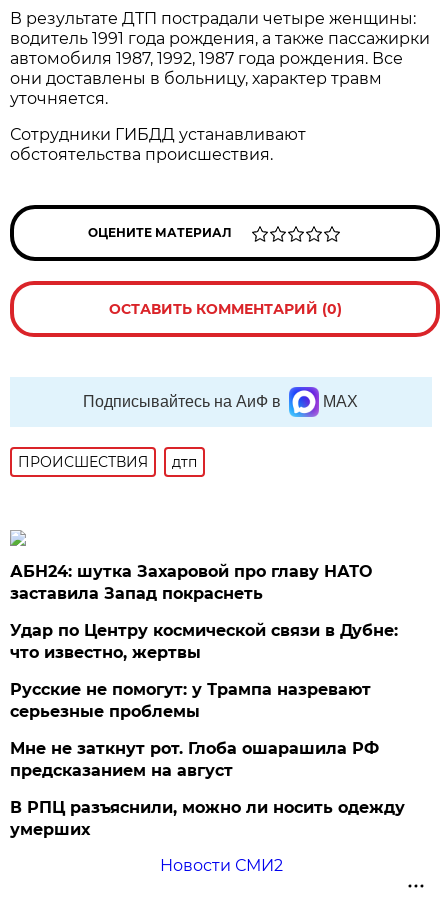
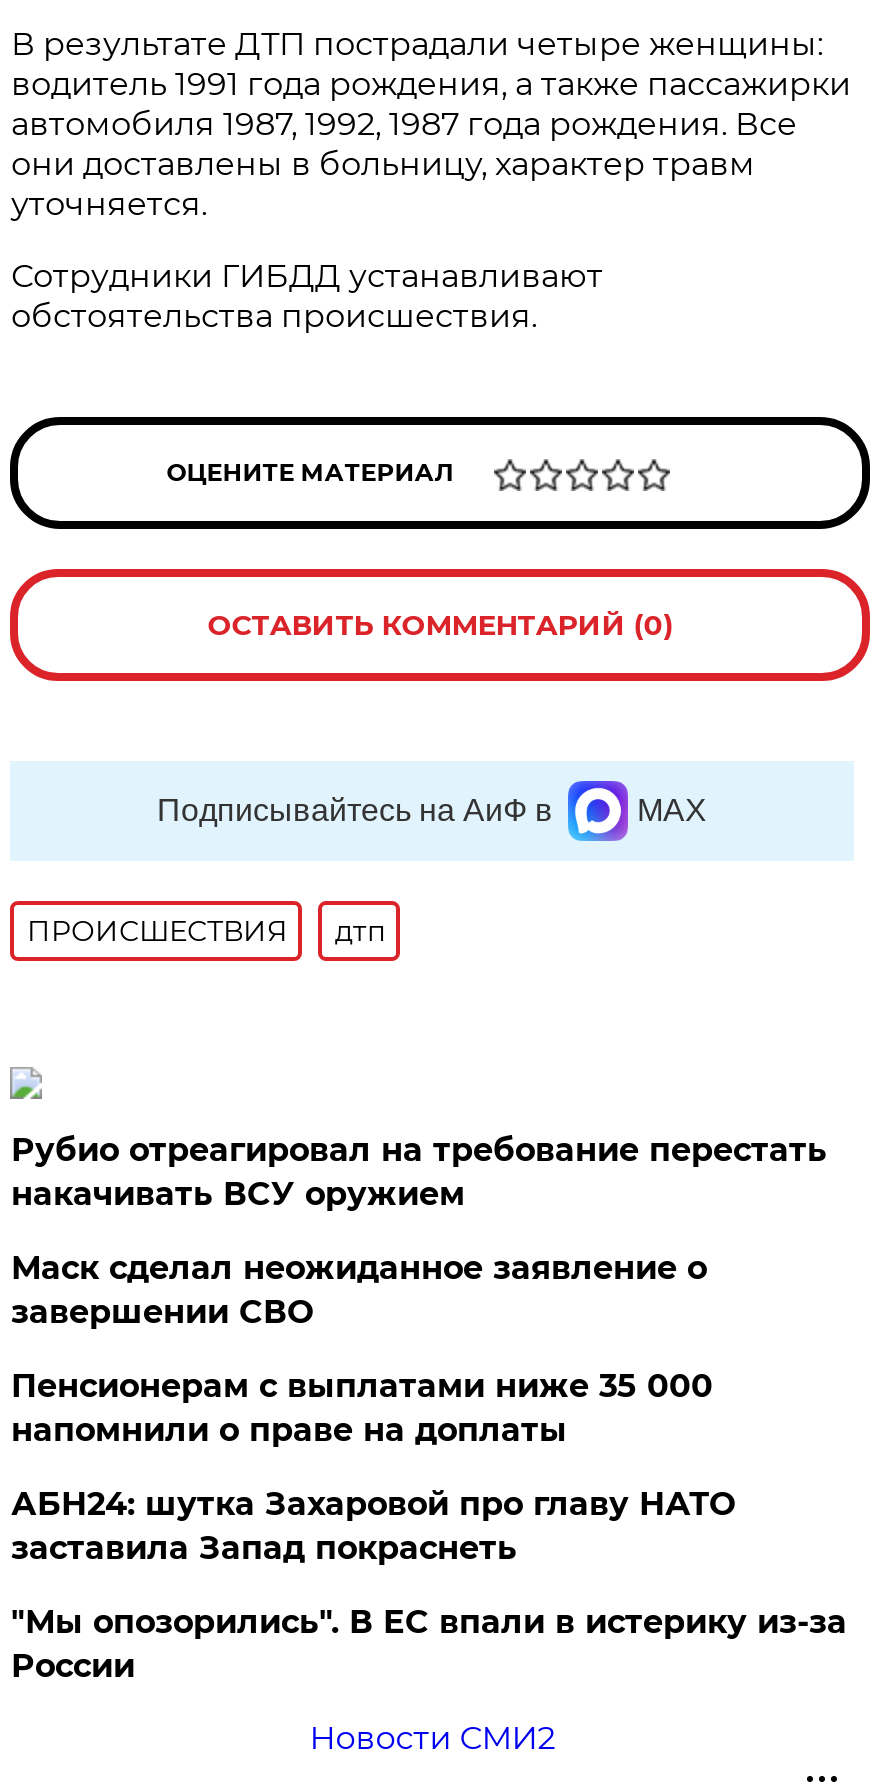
none -> [11,1131,827,1449] Рубио отреагировал на требование перестать | накачивать ВСУ оружием | Маск сделал неожиданное заявление о | завершении СВО | Пенсионерам с выплатами ниже 35 000 | напомнили о праве на доплаты
moved [10,562,372,603] -> [11,1485,735,1567]: АБН24: шутка Захаровой про главу НАТО | заставила Запад покраснеть
[10,621,405,839] Удар по Центру космической связи в Дубне: | что известно, жертвы | Русские не помогут: у Трампа назревают | серьезные проблемы | Мне не заткнут рот. Глоба ошарашила РФ | предсказанием на август | В РПЦ разъяснили, можно ли носить одежду | умерших -> [11,1603,847,1685] "Мы опозорились". В ЕС впали в истерику из-за | России

